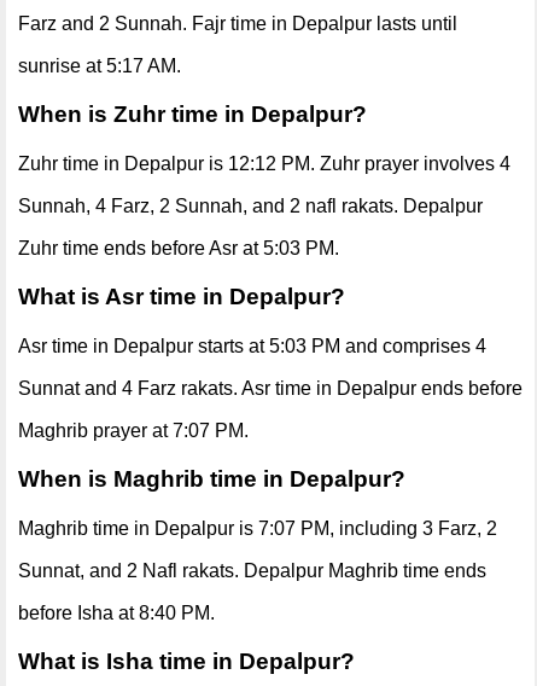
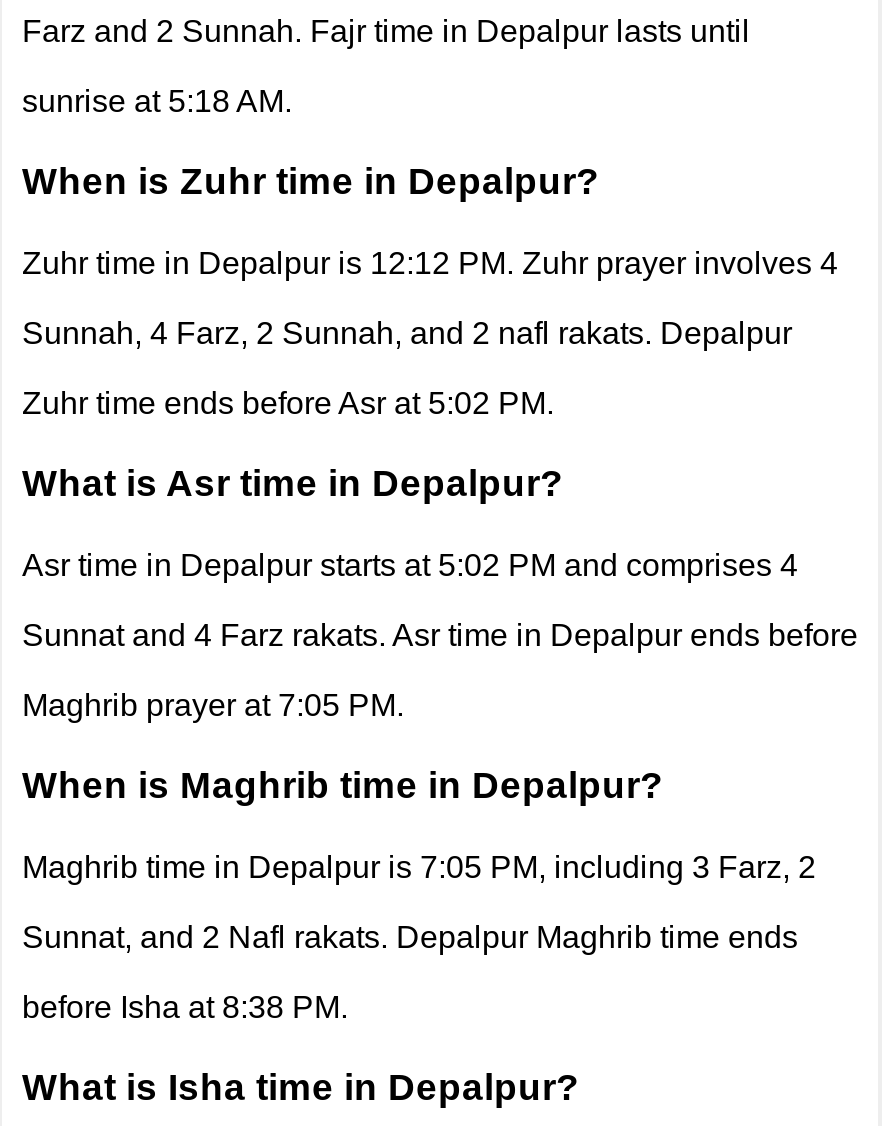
[18,56,181,76] sunrise at 5:17 AM. -> [22,84,292,118] sunrise at 5:18 AM.
[18,238,339,258] Zuhr time ends before Asr at 5:03 PM. -> [22,386,554,420] Zuhr time ends before Asr at 5:02 PM.
[18,336,486,356] Asr time in Depalpur starts at 5:03 PM and comprises 4 -> [22,548,798,582] Asr time in Depalpur starts at 5:02 PM and comprises 4
[18,420,249,441] Maghrib prayer at 7:07 PM. -> [22,688,404,722] Maghrib prayer at 7:05 PM.
[18,518,497,539] Maghrib time in Depalpur is 7:07 PM, including 3 Farz, 2 -> [22,850,816,884] Maghrib time in Depalpur is 7:05 PM, including 3 Farz, 2
[18,603,215,623] before Isha at 8:40 PM. -> [22,990,348,1024] before Isha at 8:38 PM.

